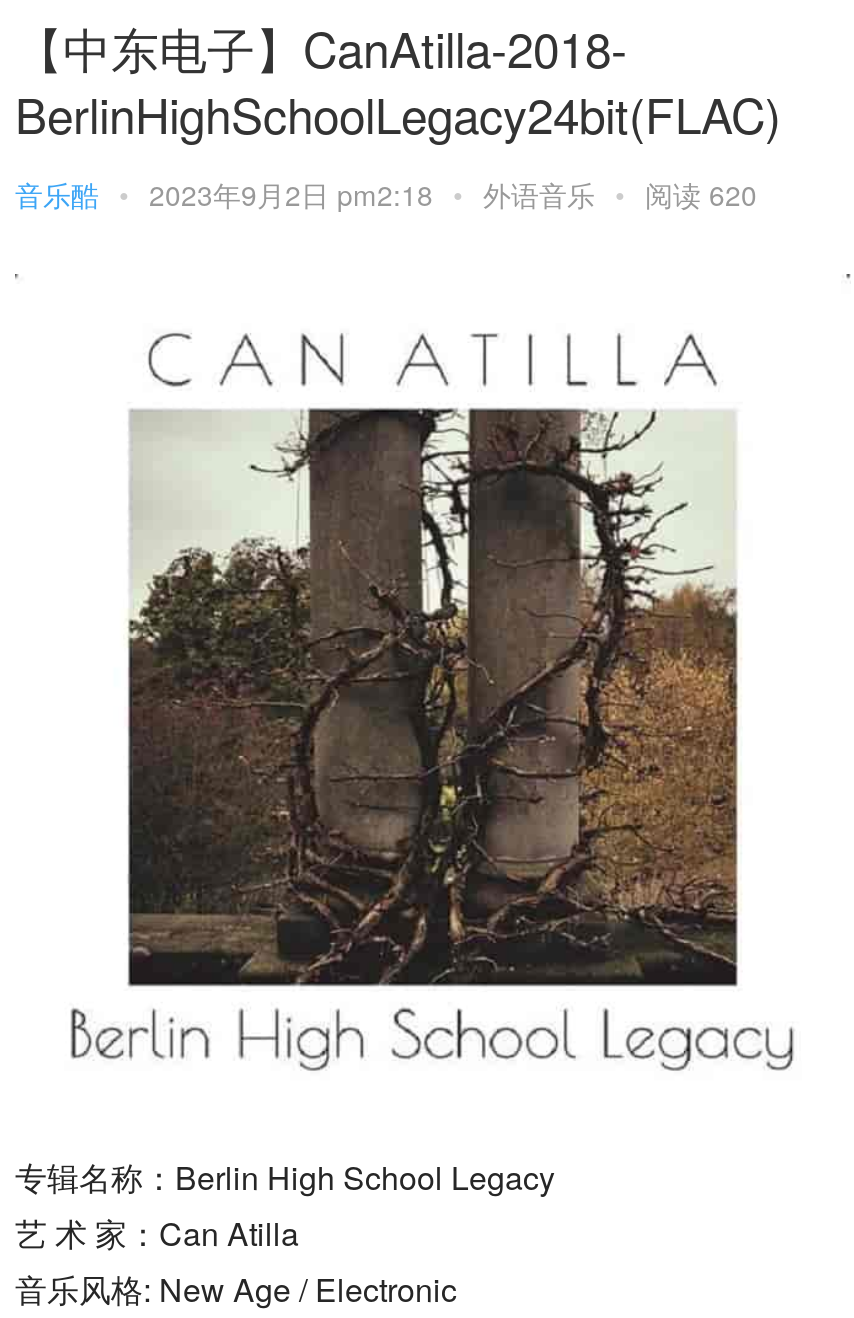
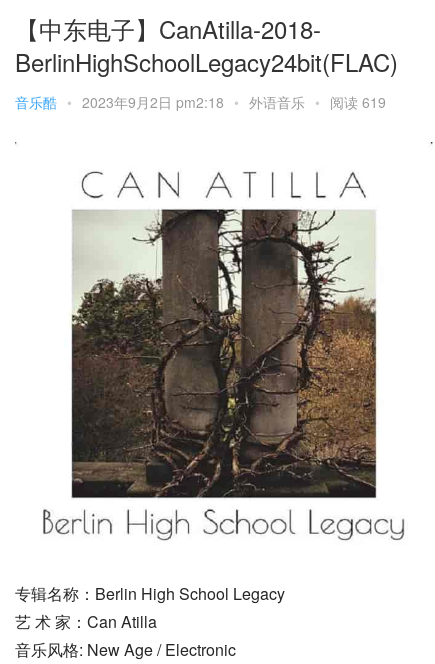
[15,174,757,214] 音乐酷 • 2023年9月2日 pm2:18 • 外语音乐 • 阅读 620 -> [15,92,386,112] 音乐酷 • 2023年9月2日 pm2:18 • 外语音乐 • 阅读 619

